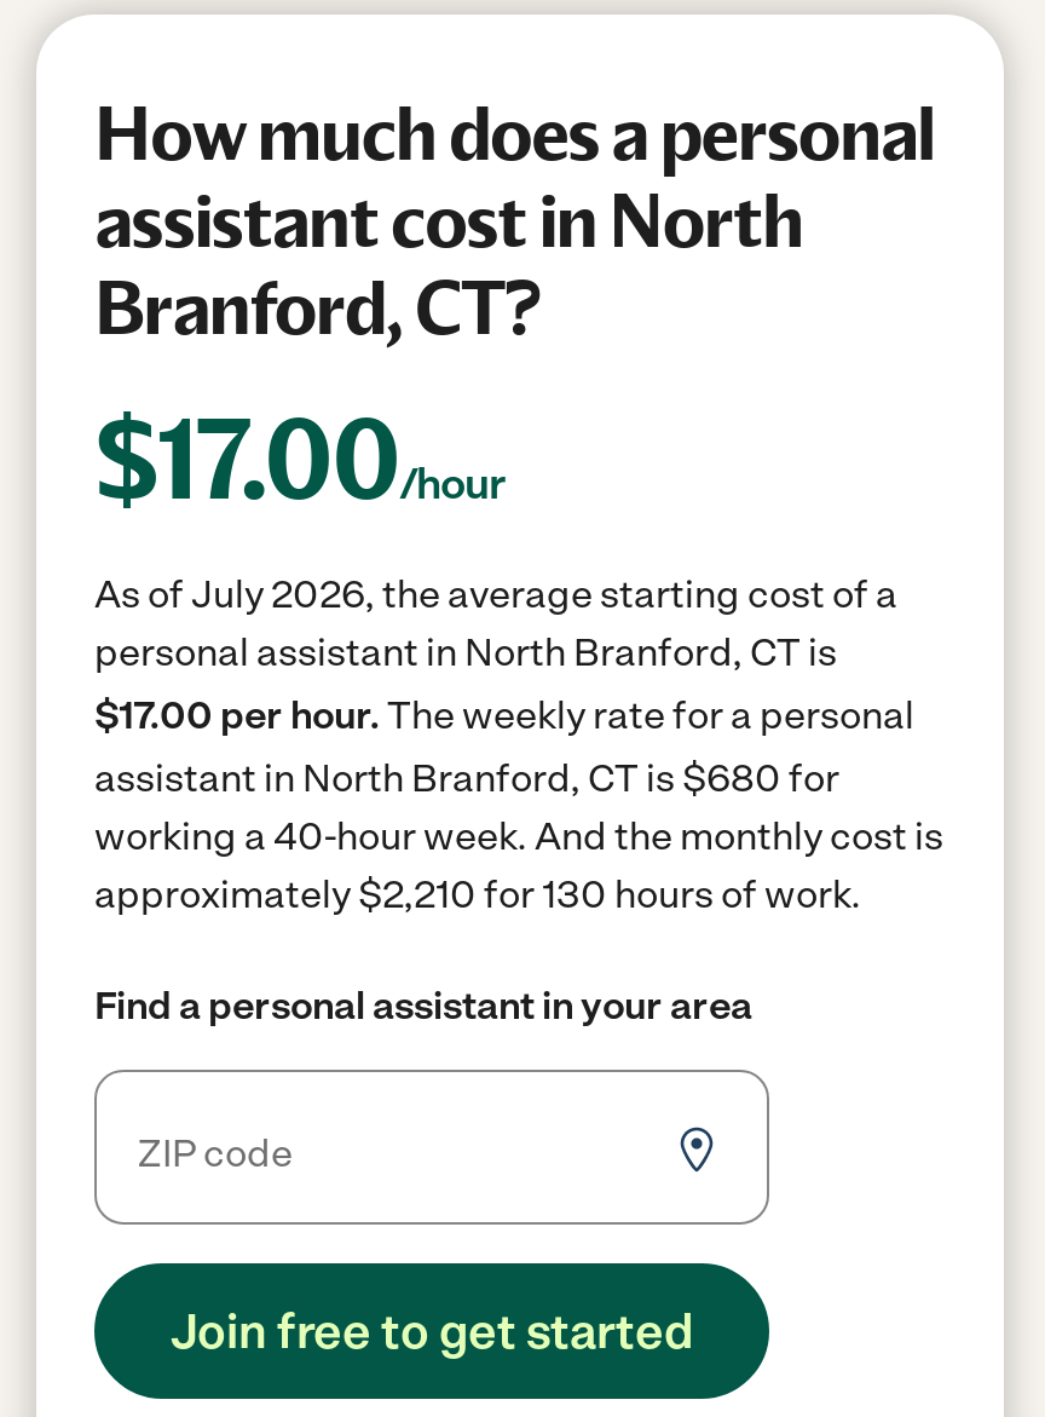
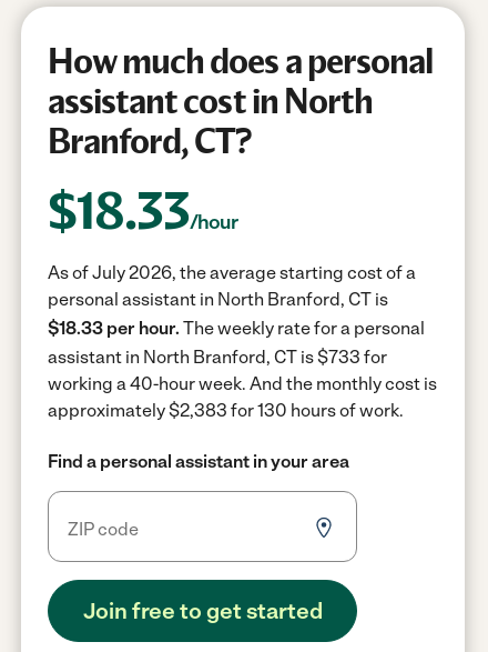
[94,382,503,537] $17.00/hour -> [48,175,237,247] $18.33/hour
[94,692,914,738] $17.00 per hour. The weekly rate for a personal -> [48,318,425,339] $18.33 per hour. The weekly rate for a personal
[94,755,839,801] assistant in North Branford, CT is $680 for -> [48,347,387,368] assistant in North Branford, CT is $733 for
[94,871,861,917] approximately $2,210 for 130 hours of work. -> [48,400,404,421] approximately $2,383 for 130 hours of work.

